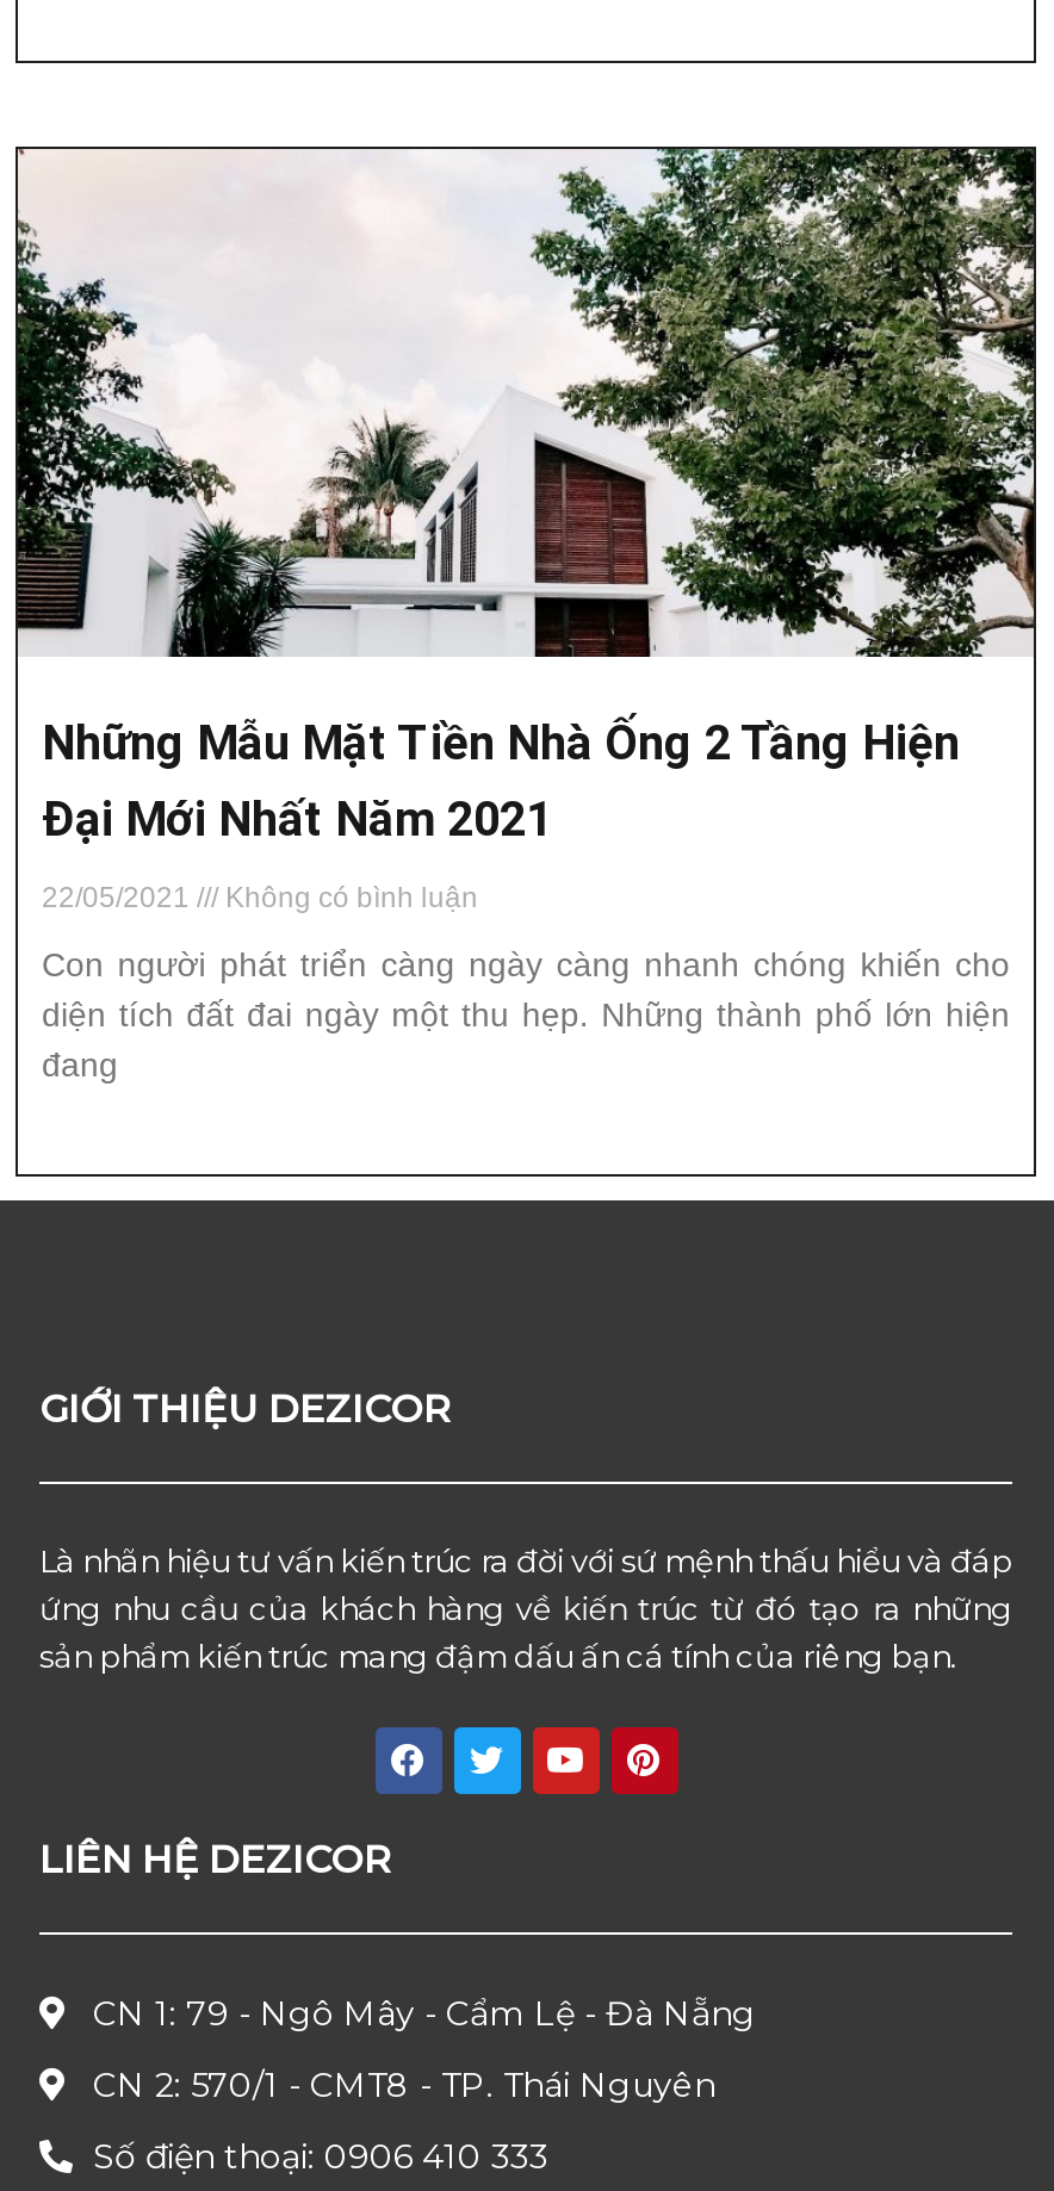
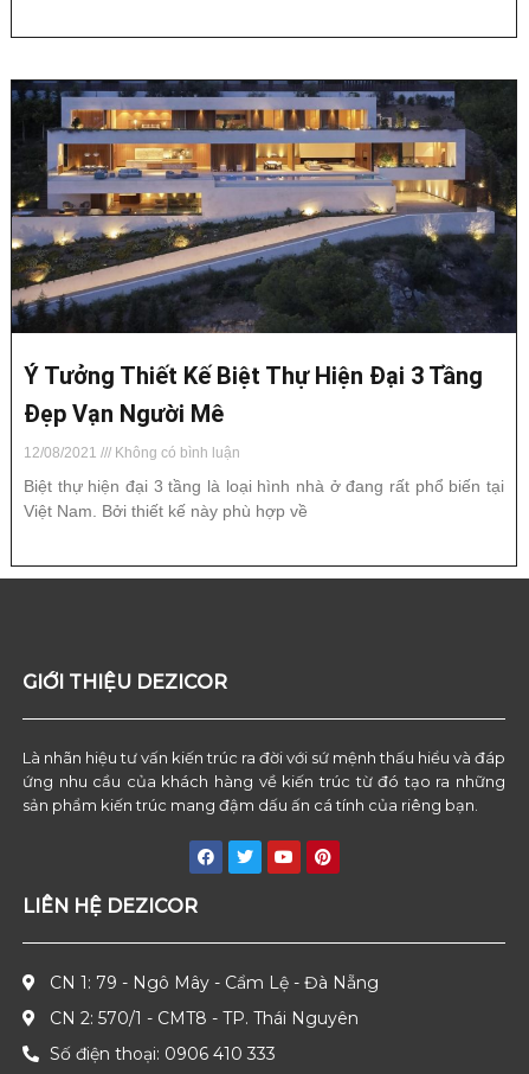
[15,147,1036,848] [image] | Những Mẫu Mặt Tiền Nhà Ống 2 Tầng Hiện | Đại Mới Nhất Năm 2021 -> [11,79,517,428] [image] | Ý Tưởng Thiết Kế Biệt Thự Hiện Đại 3 Tầng | Đẹp Vạn Người Mê
[42,881,478,915] 22/05/2021 Không có bình luận -> [24,445,240,461] 12/08/2021 Không có bình luận
[42,946,1010,1084] Con người phát triển càng ngày càng nhanh chóng khiến cho | diện tích đất đai ngày một thu hẹp. Những thành phố lớn hiện | đang -> [24,477,504,521] Biệt thự hiện đại 3 tầng là loại hình nhà ở đang rất phổ biến tại | Việt Nam. Bởi thiết kế này phù hợp về

